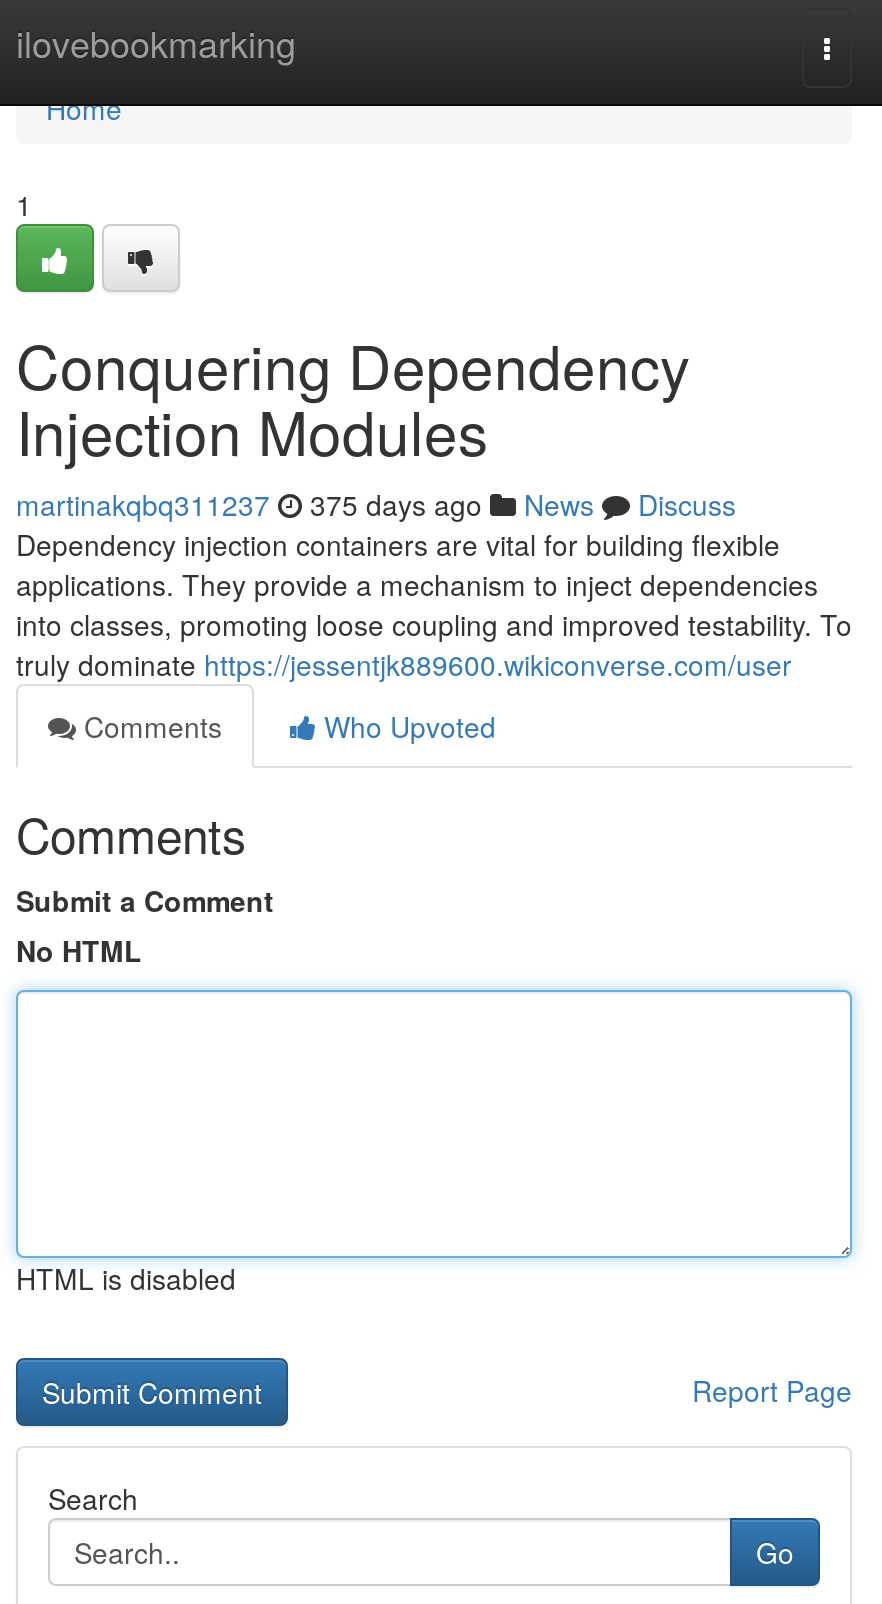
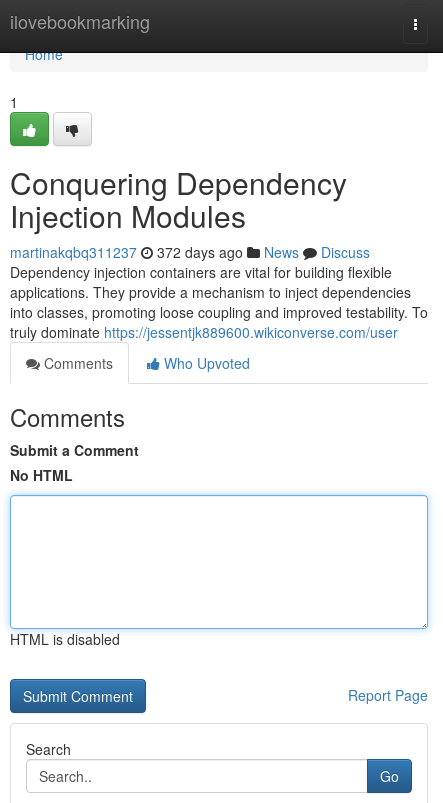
[16,484,736,524] martinakqbq311237 375 days ago News Discuss -> [10,242,370,262] martinakqbq311237 372 days ago News Discuss

